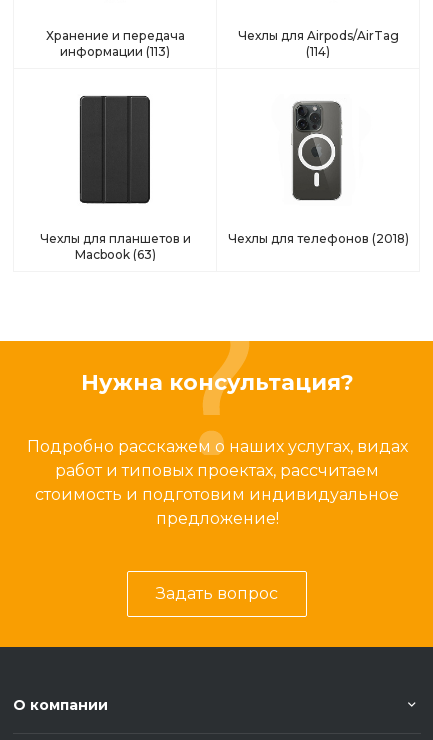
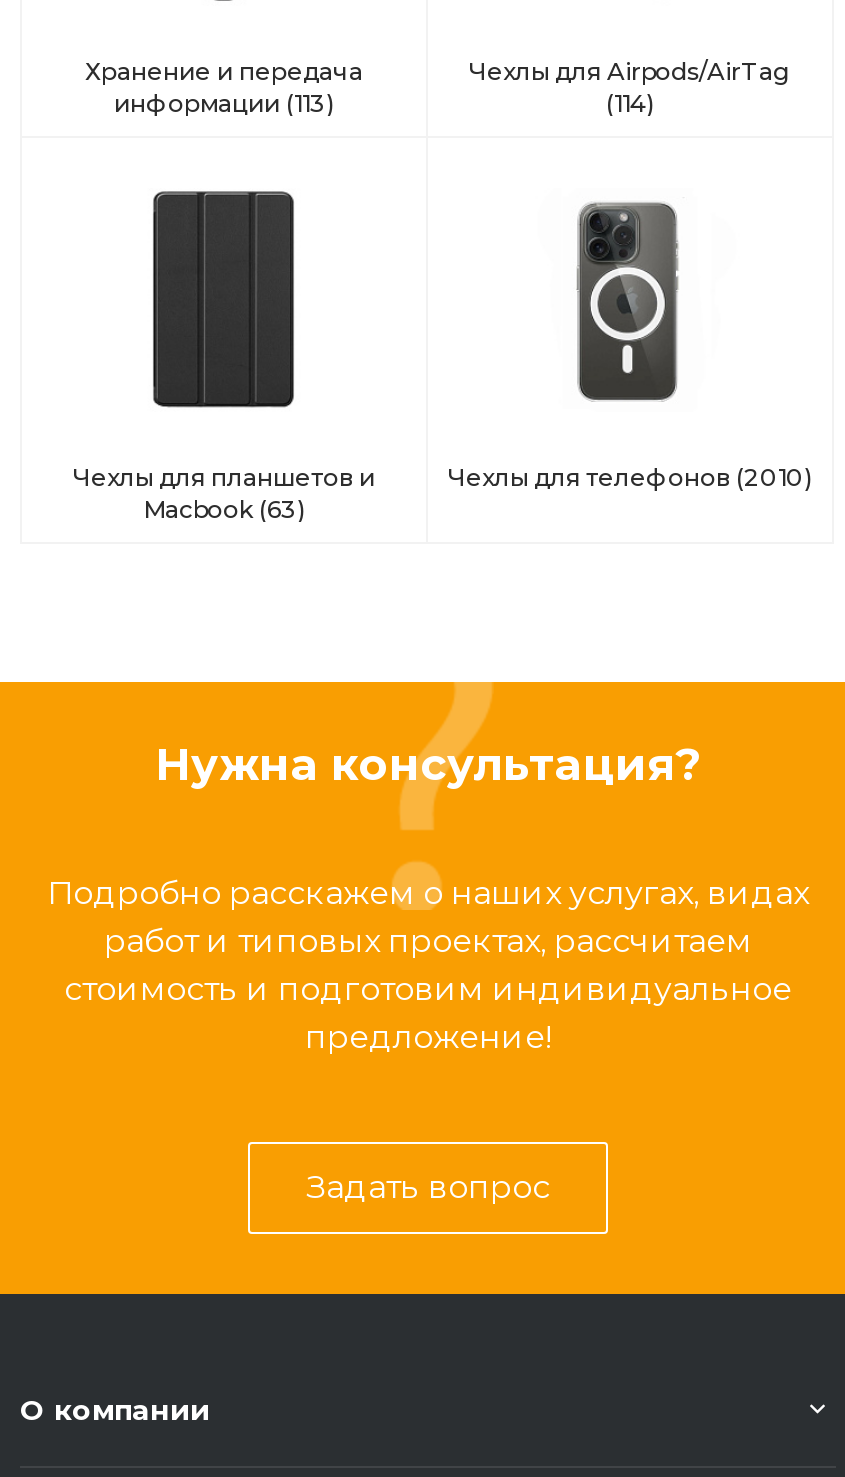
[227,231,408,246] Чехлы для телефонов (2018) -> [448,461,812,491] Чехлы для телефонов (2010)

